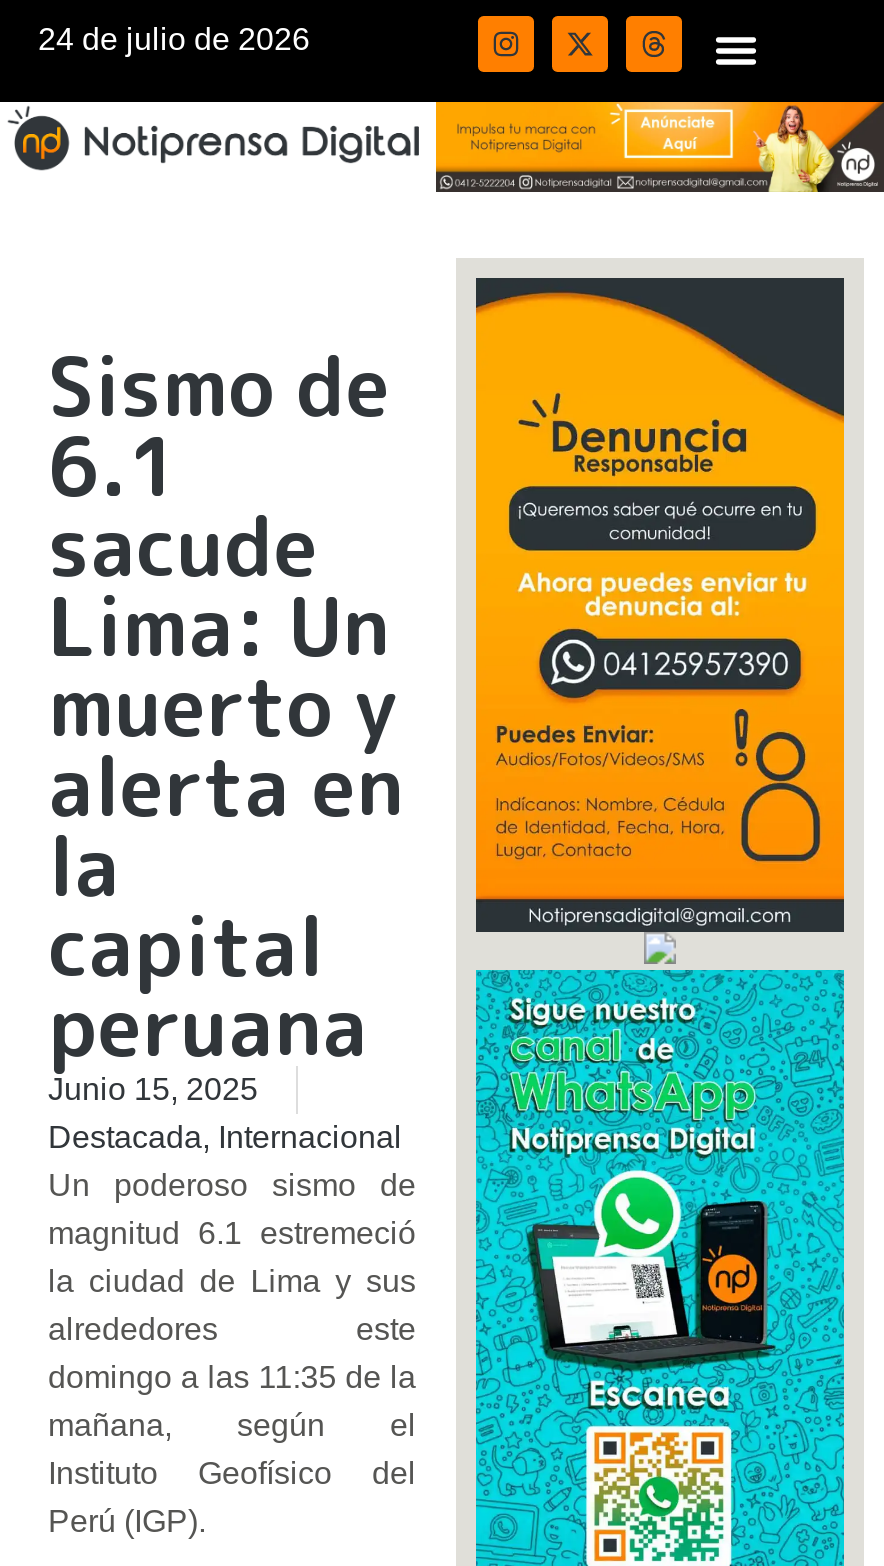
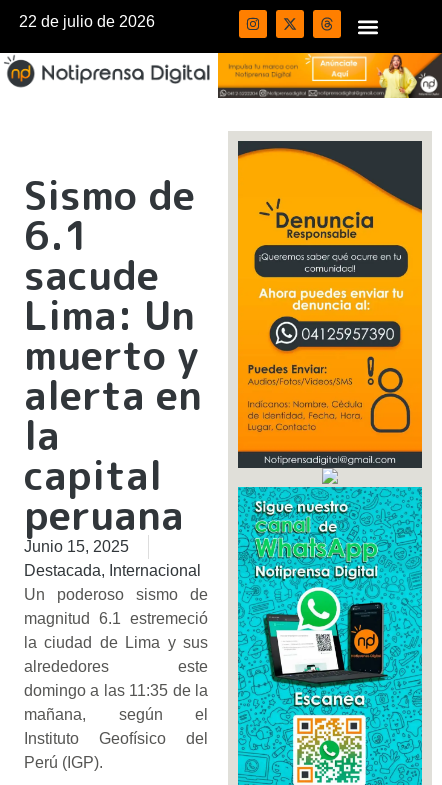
[38,22,310,56] 24 de julio de 2026 -> [19,13,155,30] 22 de julio de 2026

